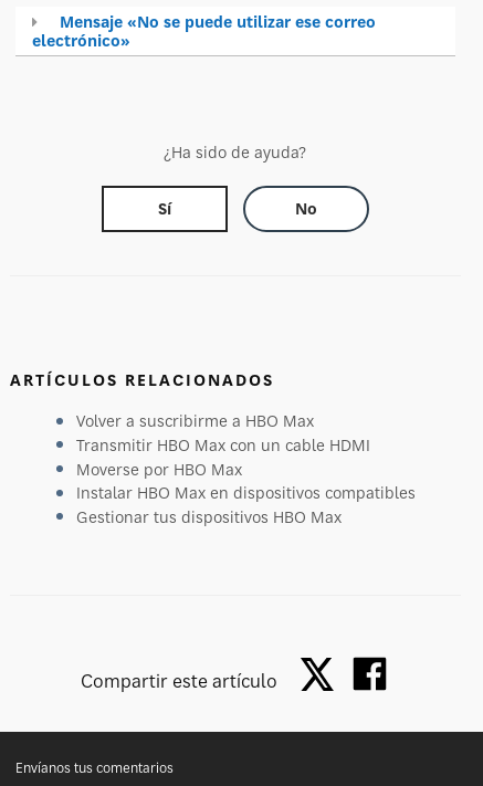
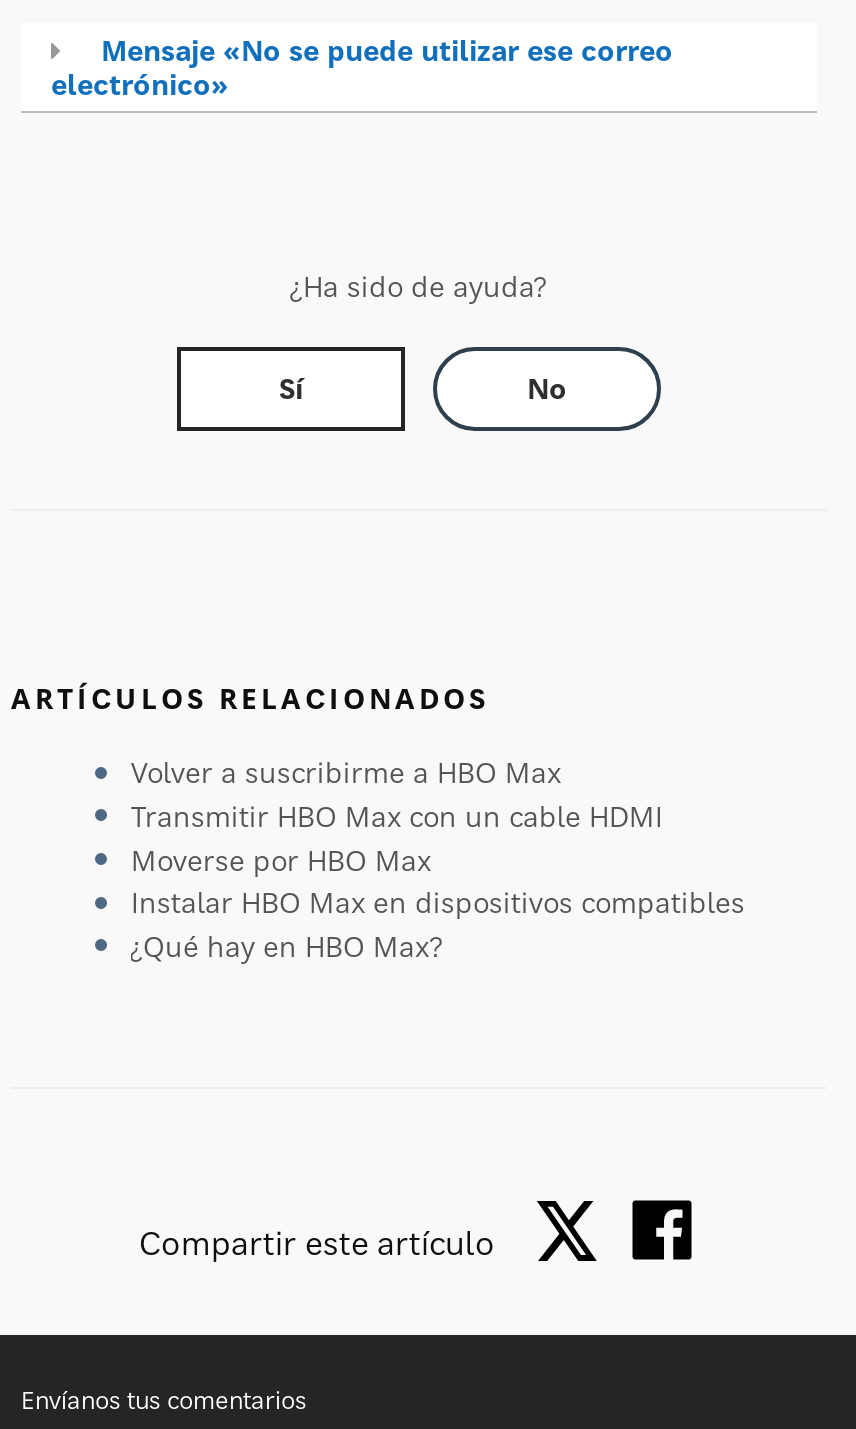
[76,506,342,527] Gestionar tus dispositivos HBO Max -> [131,927,443,965] ¿Qué hay en HBO Max?

